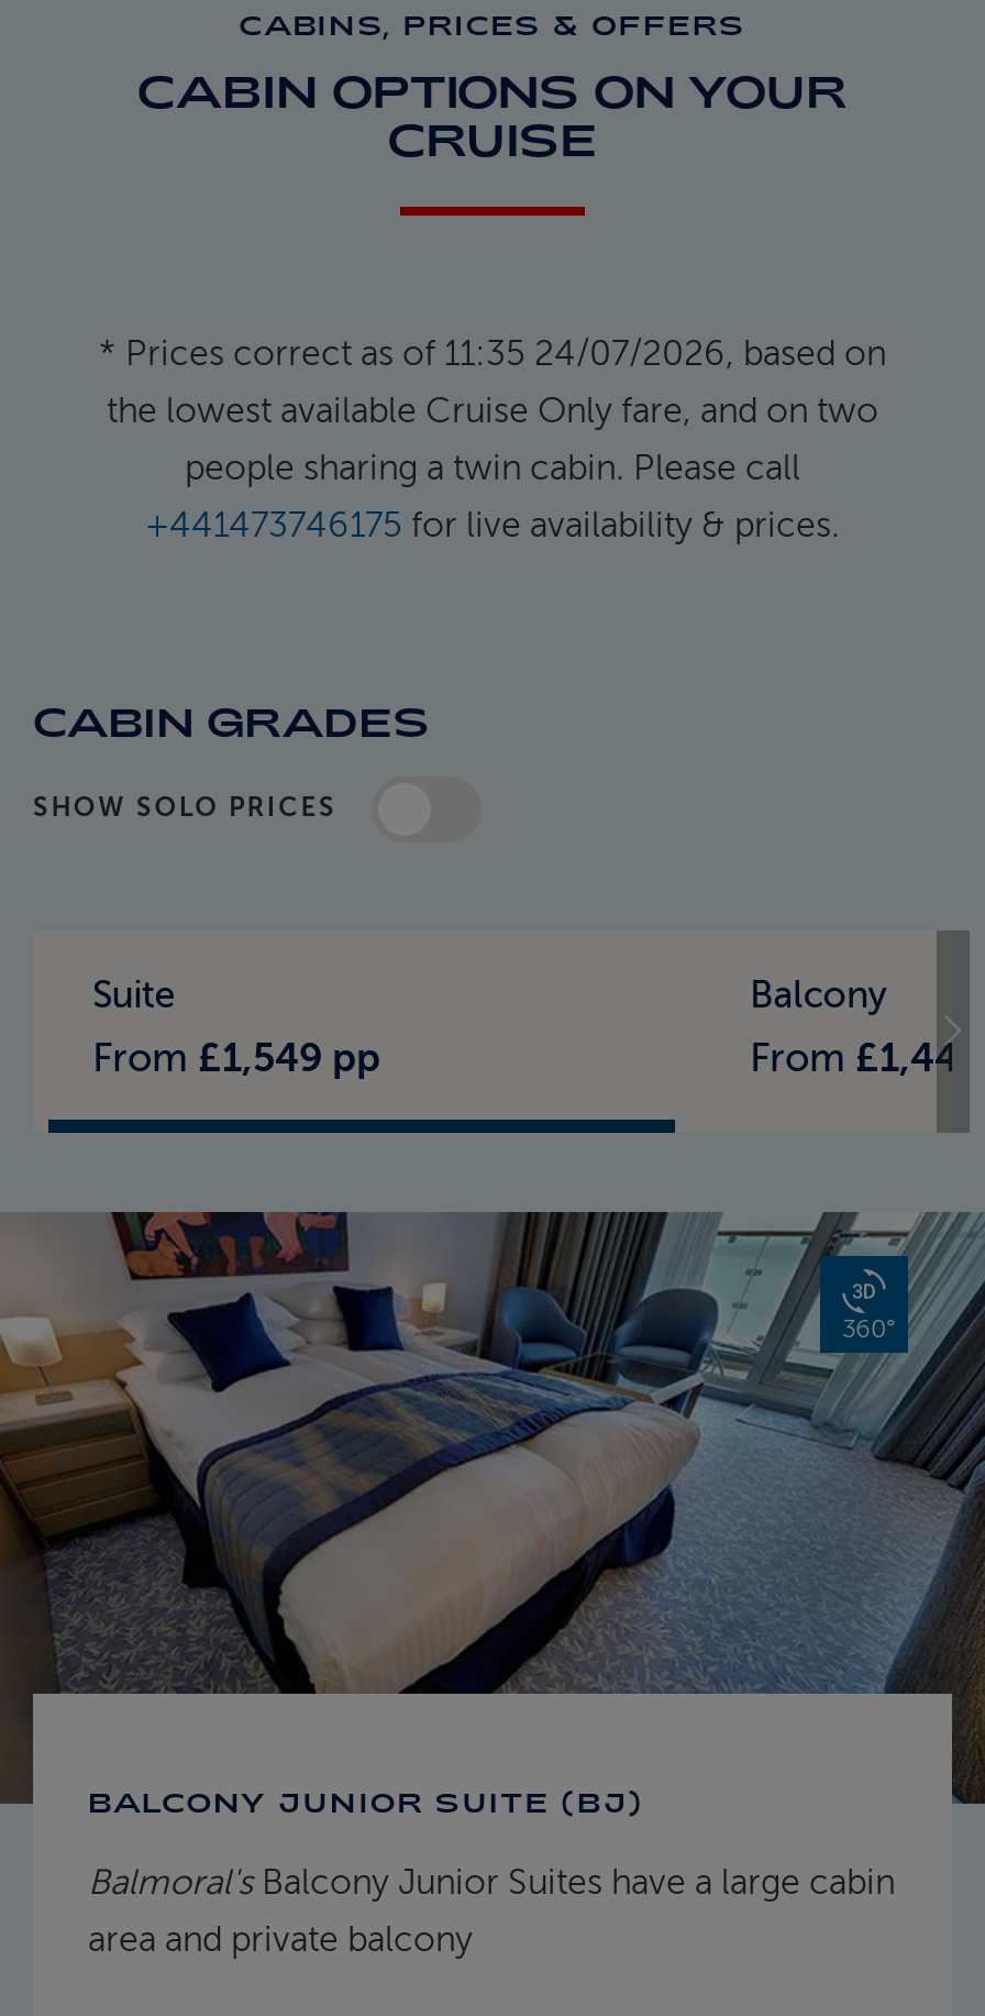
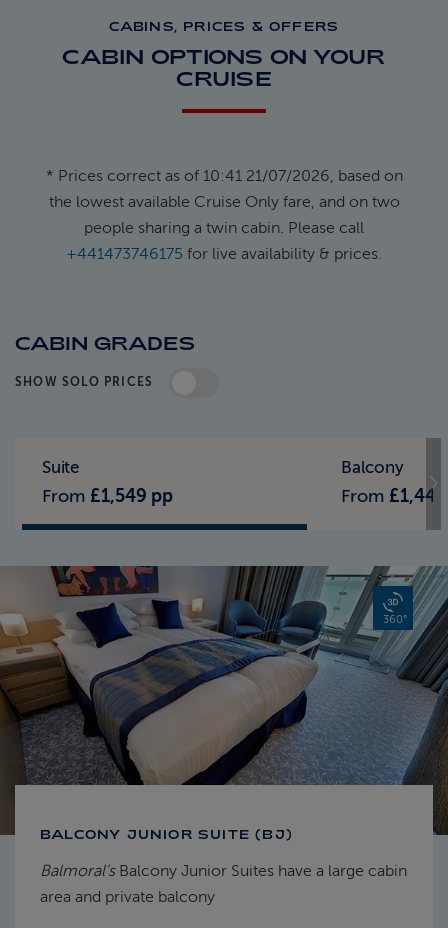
[99,335,886,375] * Prices correct as of 11:35 24/07/2026, based on -> [45,167,402,185] * Prices correct as of 10:41 21/07/2026, based on

